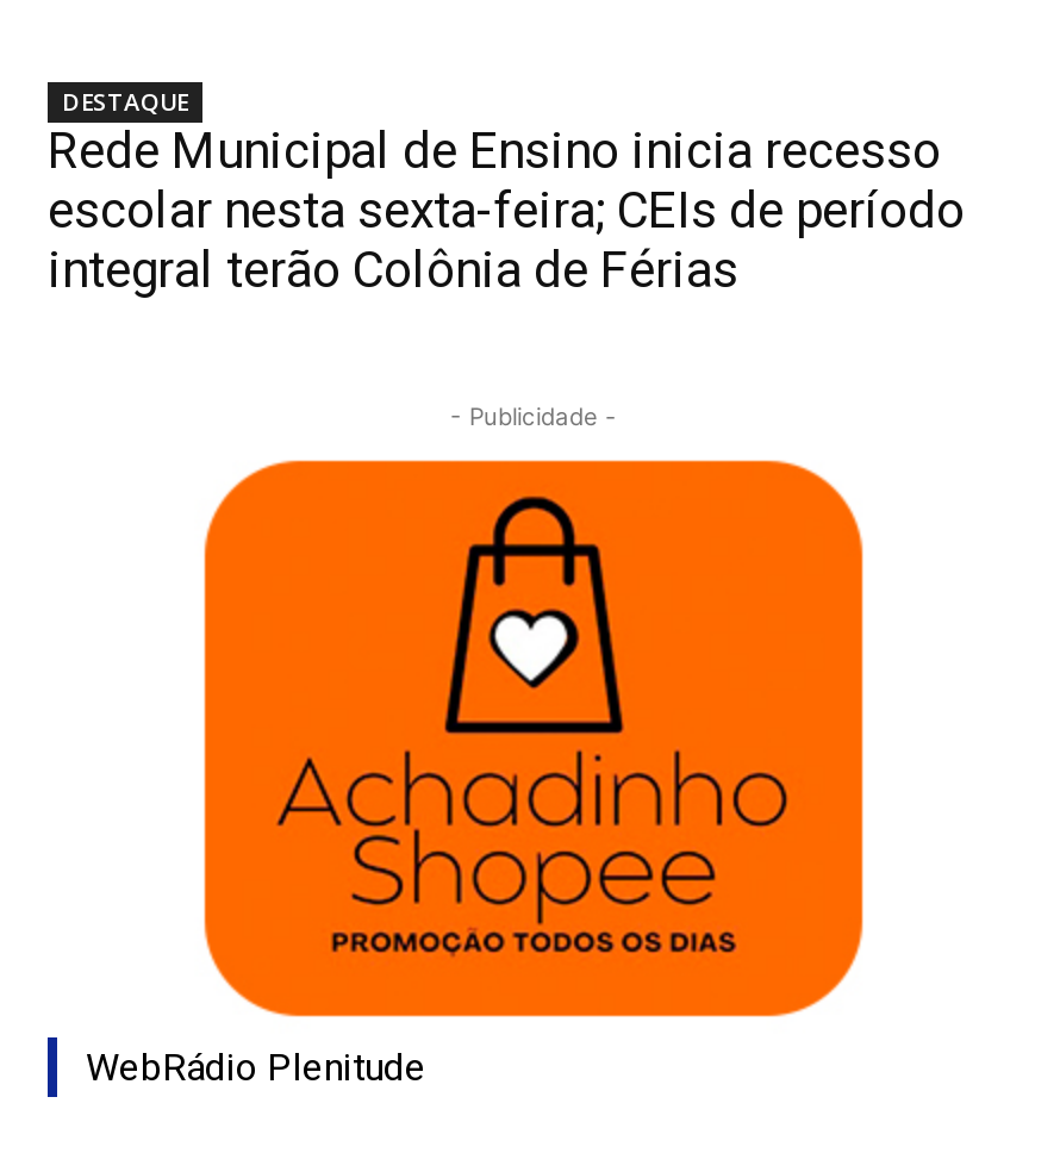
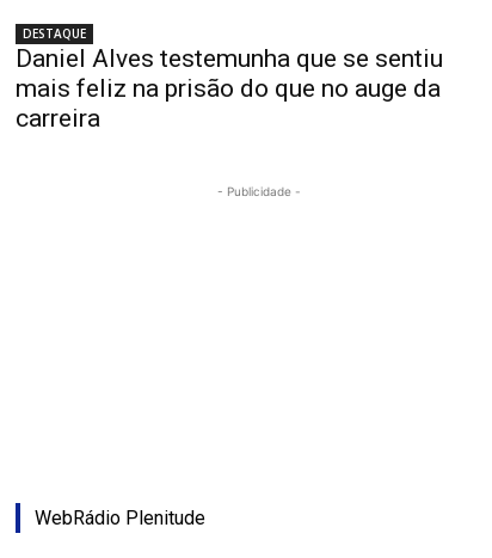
[48,121,965,298] Rede Municipal de Ensino inicia recesso | escolar nesta sexta-feira; CEIs de período | integral terão Colônia de Férias -> [16,44,443,132] Daniel Alves testemunha que se sentiu | mais feliz na prisão do que no auge da | carreira
[202,459,865,1018] [image] -> none

